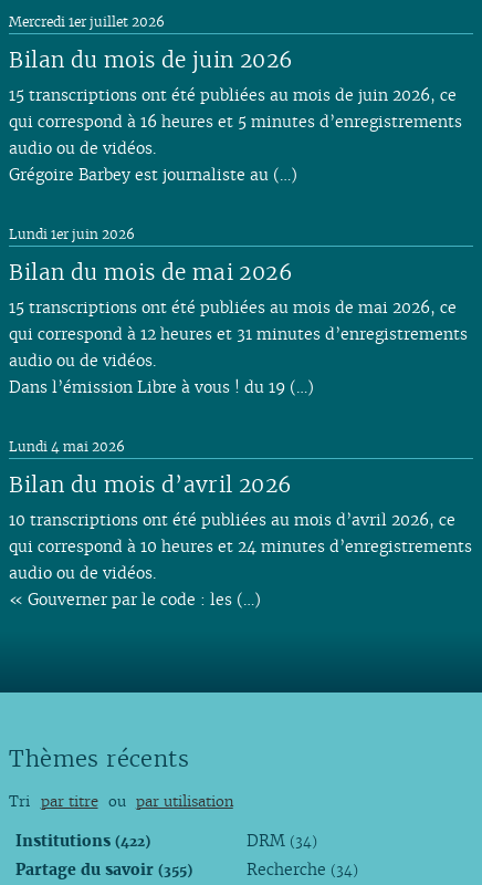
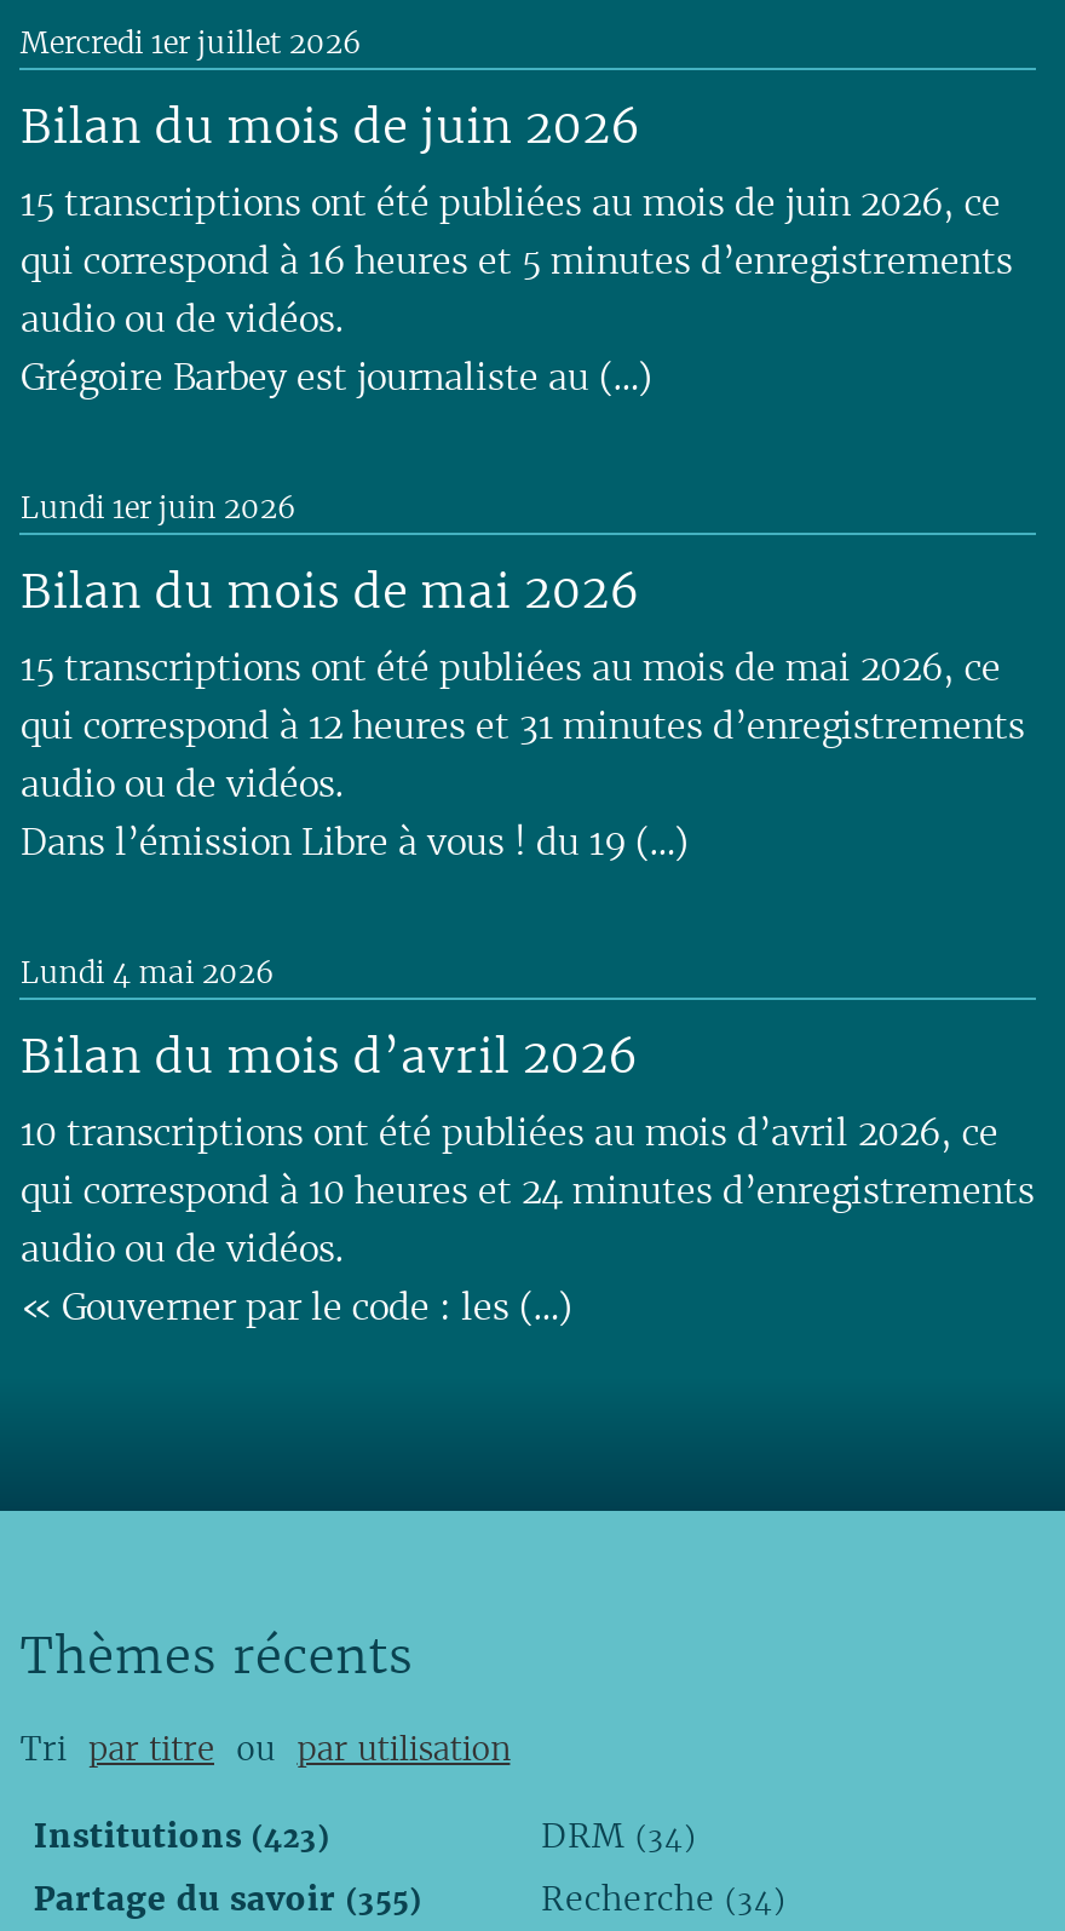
[15,831,150,851] Institutions (422) -> [33,1813,329,1857] Institutions (423)

